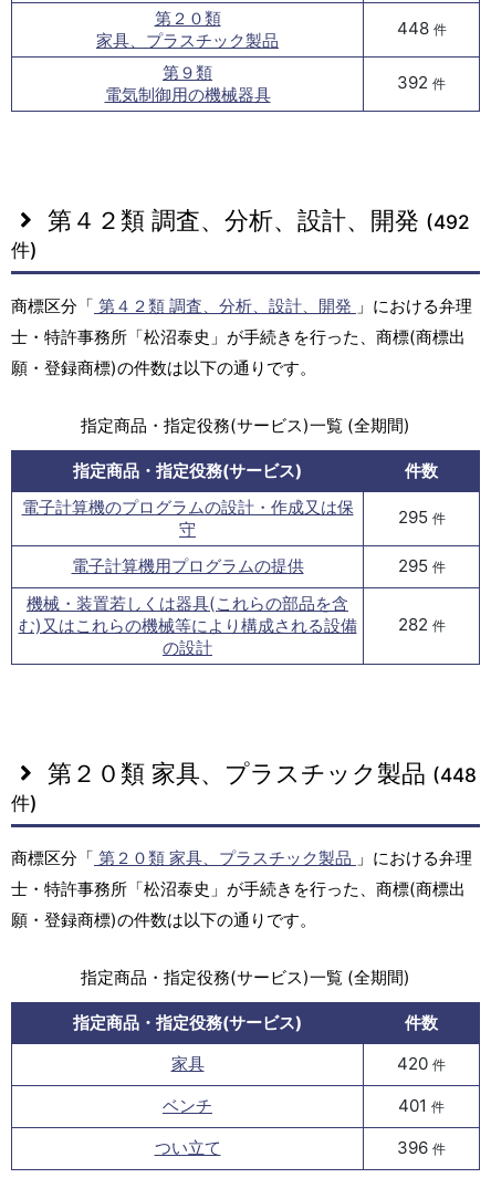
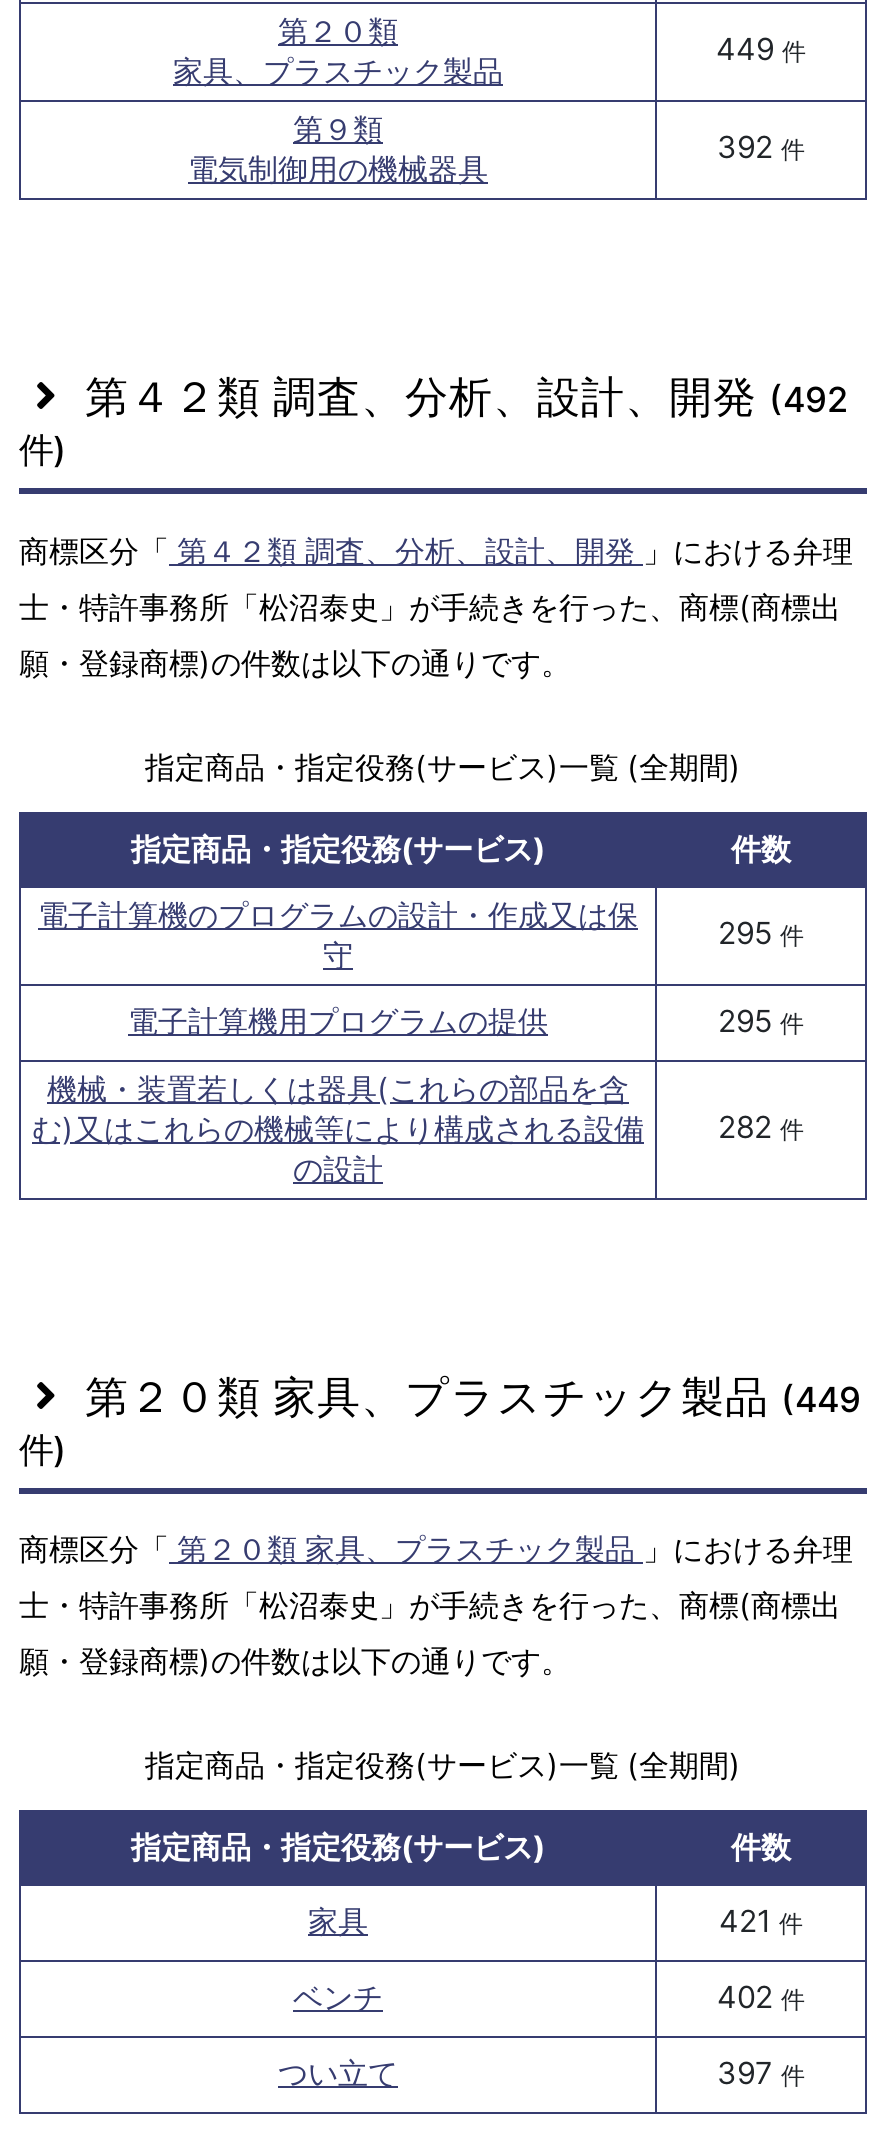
[396,18,446,39] 448件 -> [716,31,806,69] 449件
[41,759,477,787] 第２０類 家具、プラスチック製品(448 -> [73,1370,861,1422] 第２０類 家具、プラスチック製品(449
[397,1053,446,1074] 420件 -> [719,1902,803,1940] 421件
[398,1095,445,1116] 401件 -> [717,1978,805,2016] 402件
[397,1137,446,1158] 396件 -> [717,2054,805,2092] 397件

